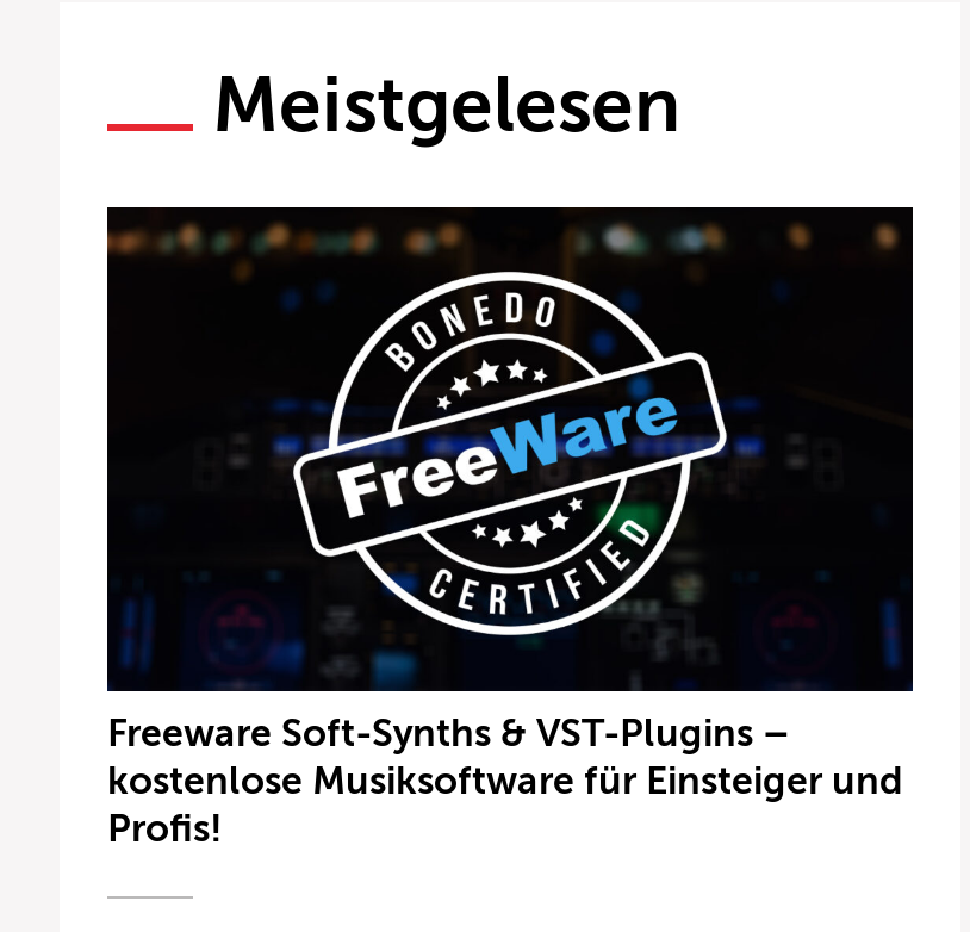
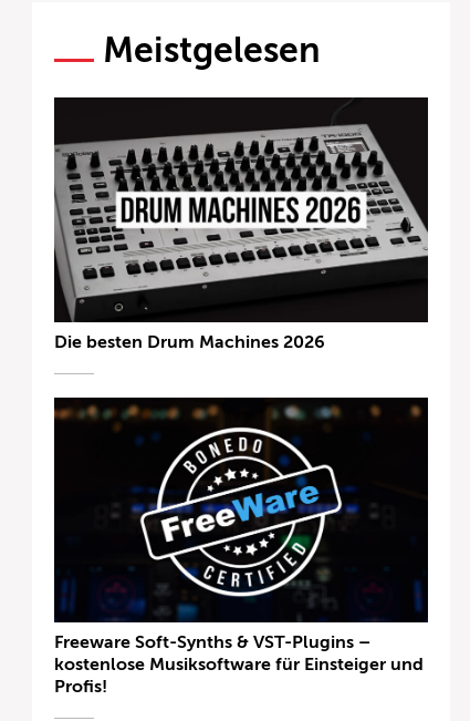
none -> [54,106,428,352] [image] | Die besten Drum Machines 2026

